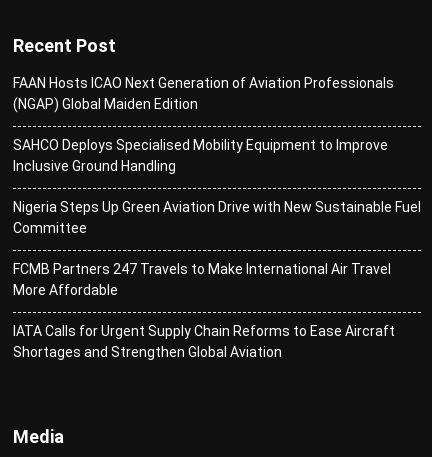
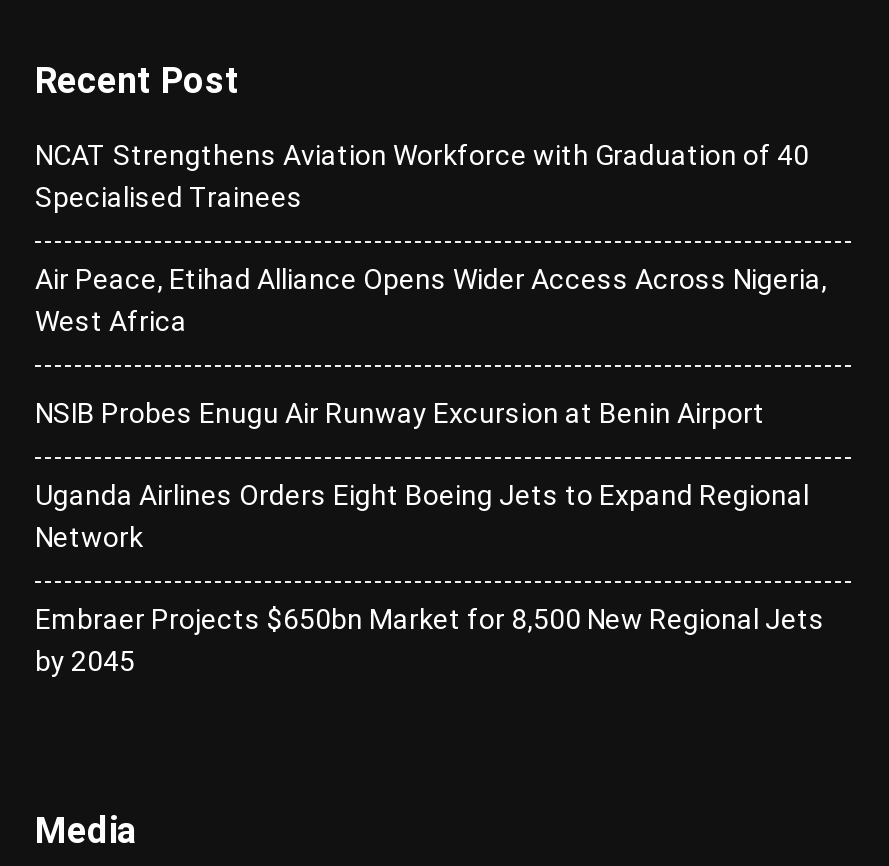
[13,75,394,112] FAAN Hosts ICAO Next Generation of Aviation Professionals | (NGAP) Global Maiden Edition -> [35,139,809,213] NCAT Strengthens Aviation Workforce with Graduation of 40 | Specialised Trainees
[13,137,388,174] SAHCO Deploys Specialised Mobility Equipment to Improve | Inclusive Ground Handling -> [35,263,827,337] Air Peace, Etihad Alliance Opens Wider Access Across Nigeria, | West Africa
[13,199,421,236] Nigeria Steps Up Green Aviation Drive with New Sustainable Fuel | Committee -> [35,397,765,429] NSIB Probes Enugu Air Runway Excursion at Benin Airport
[13,261,391,298] FCMB Partners 247 Travels to Make International Air Travel | More Affordable -> [35,479,809,553] Uganda Airlines Orders Eight Boeing Jets to Expand Regional | Network
[13,323,395,360] IATA Calls for Urgent Supply Chain Reforms to Ease Aircraft | Shortages and Strengthen Global Aviation -> [35,603,825,677] Embraer Projects $650bn Market for 8,500 New Regional Jets | by 2045

